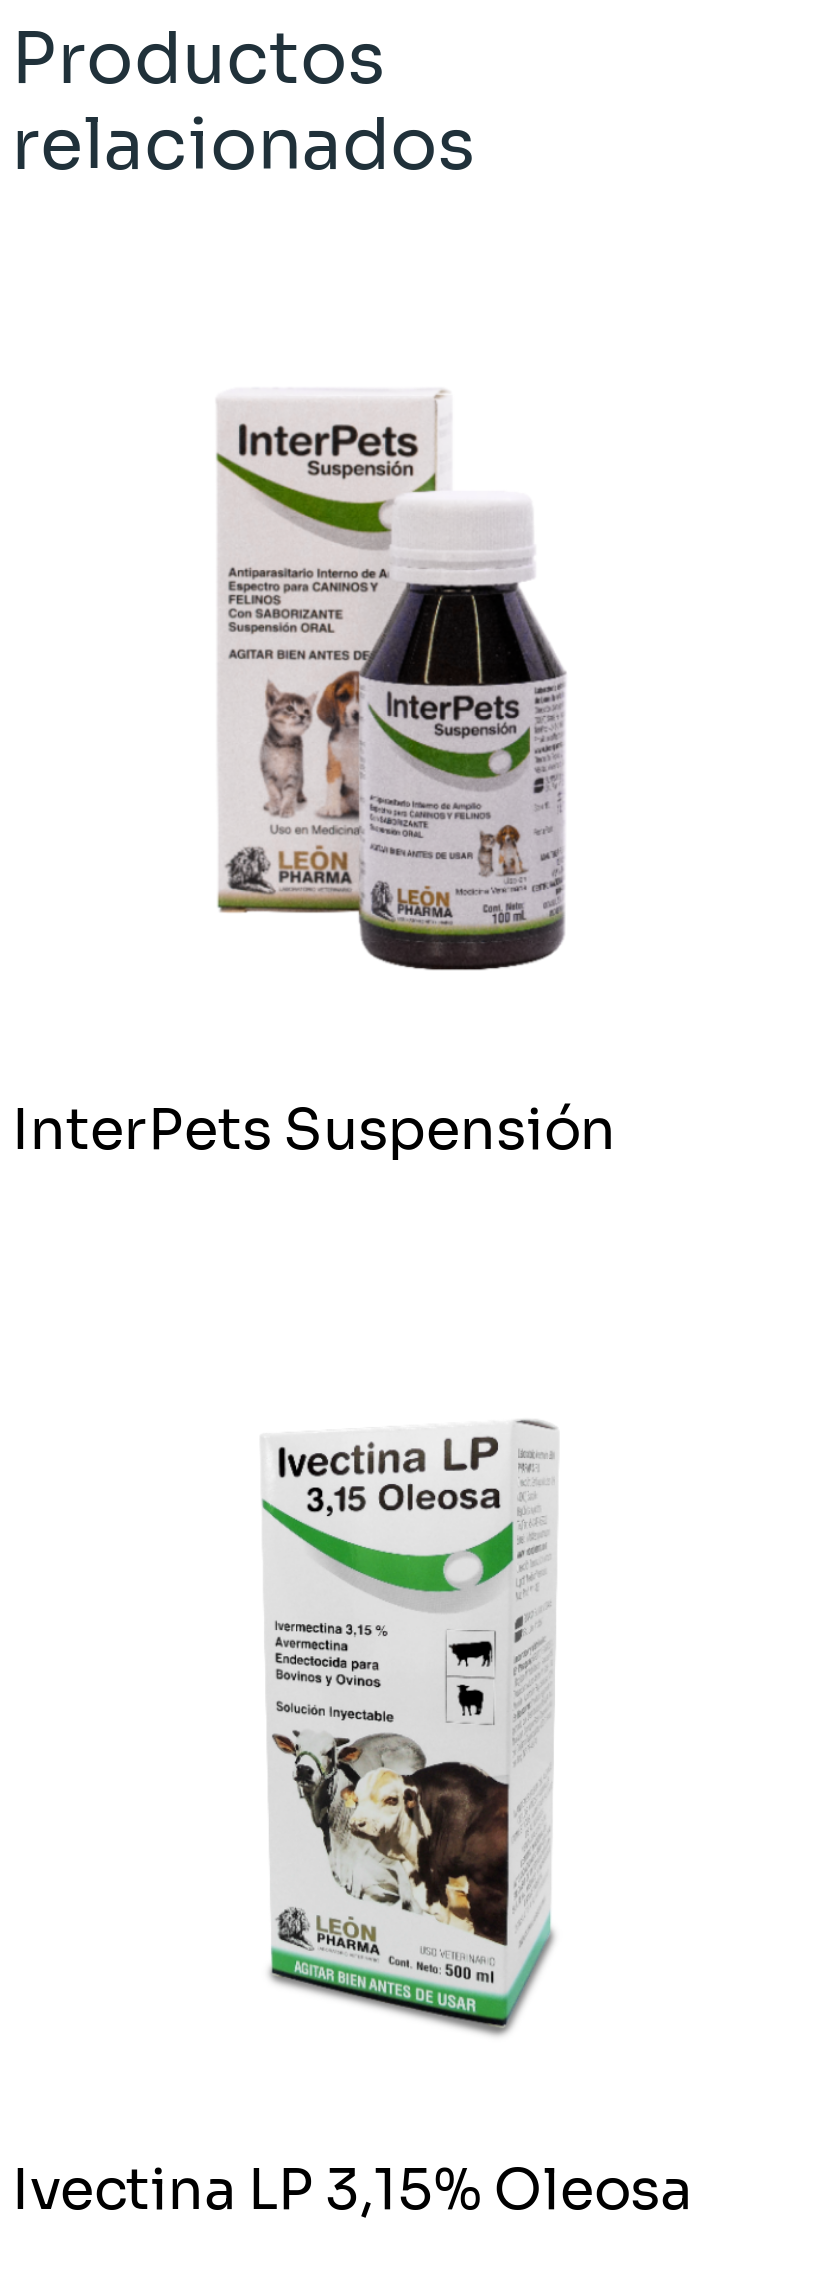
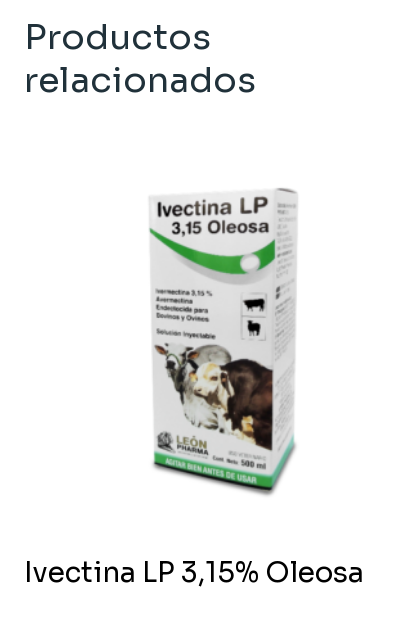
[215,391,567,973] [image] -> none
[12,1096,616,1166] InterPets Suspensión -> none

